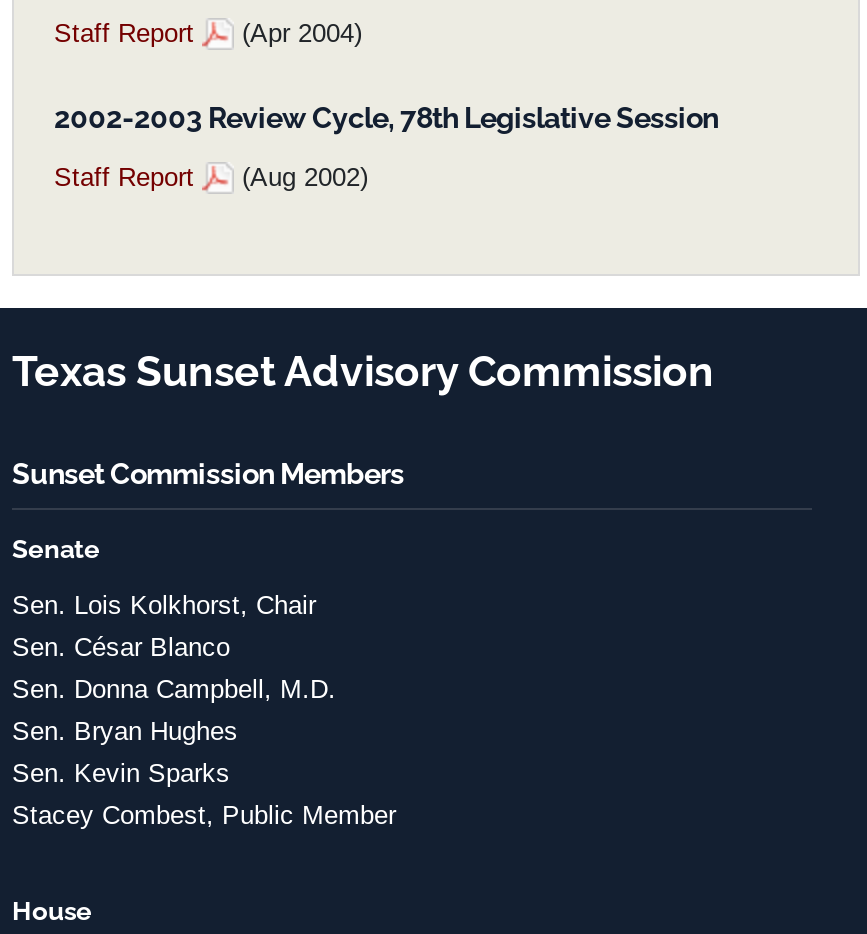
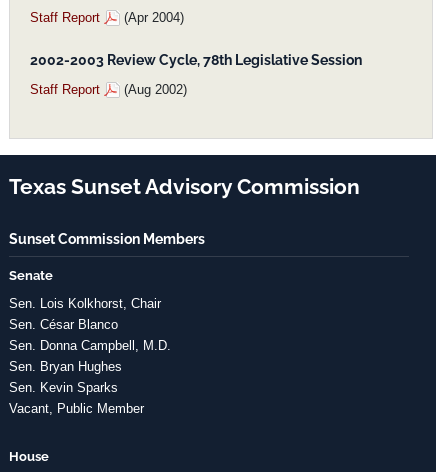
[12,799,396,829] Stacey Combest, Public Member -> [9,401,144,416] Vacant, Public Member

